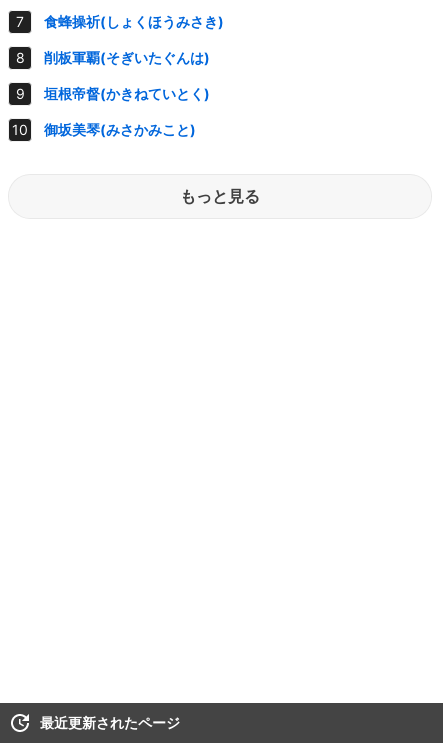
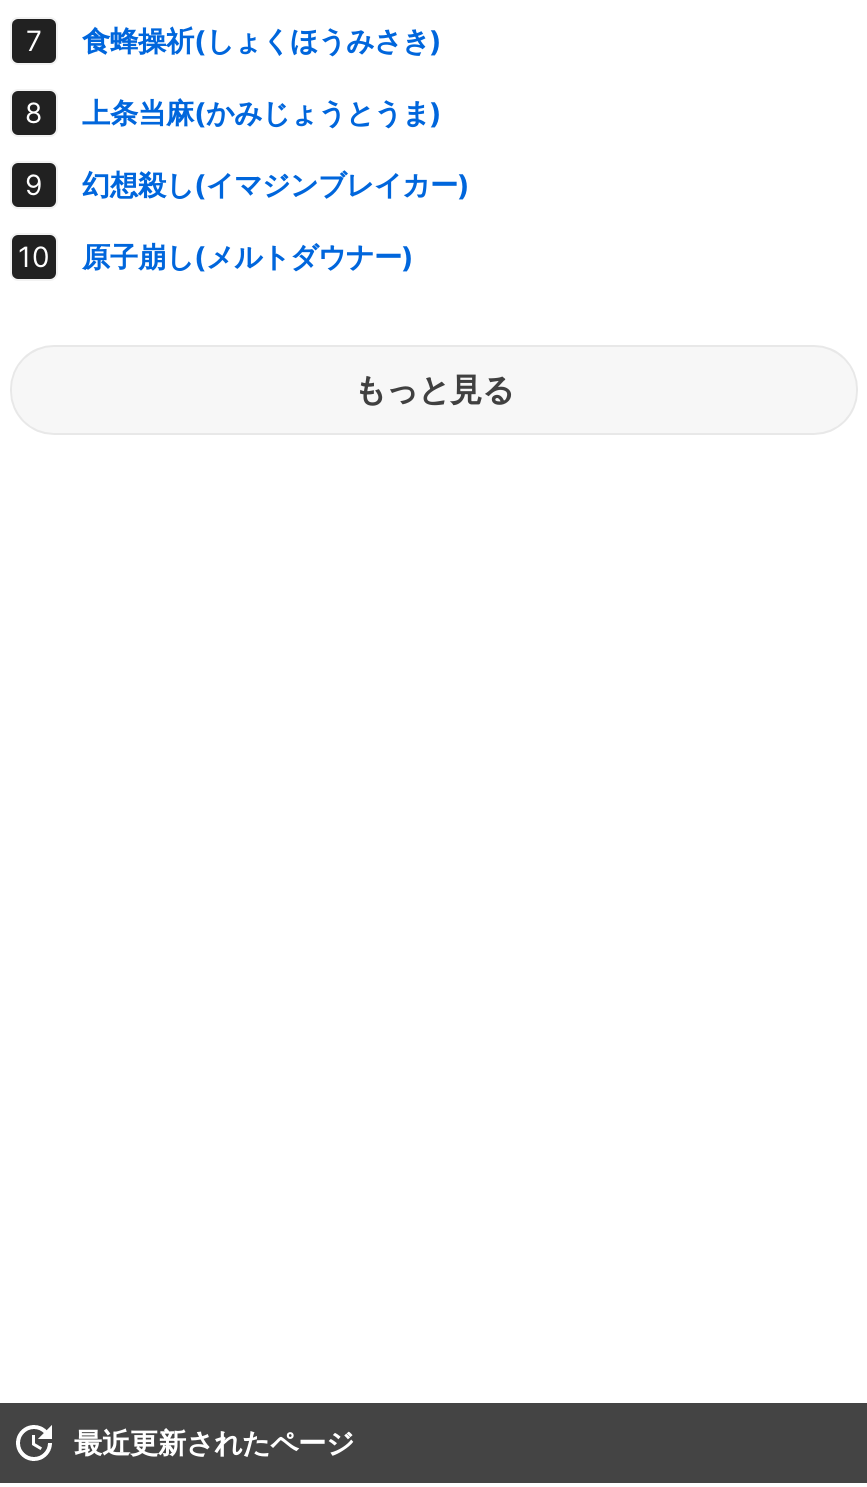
[44,49,210,66] 削板軍覇(そぎいたぐんは) -> [82,95,442,129] 上条当麻(かみじょうとうま)
[44,85,210,102] 垣根帝督(かきねていとく) -> [82,167,470,201] 幻想殺し(イマジンブレイカー)
[44,121,196,138] 御坂美琴(みさかみこと) -> [82,239,414,273] 原子崩し(メルトダウナー)

